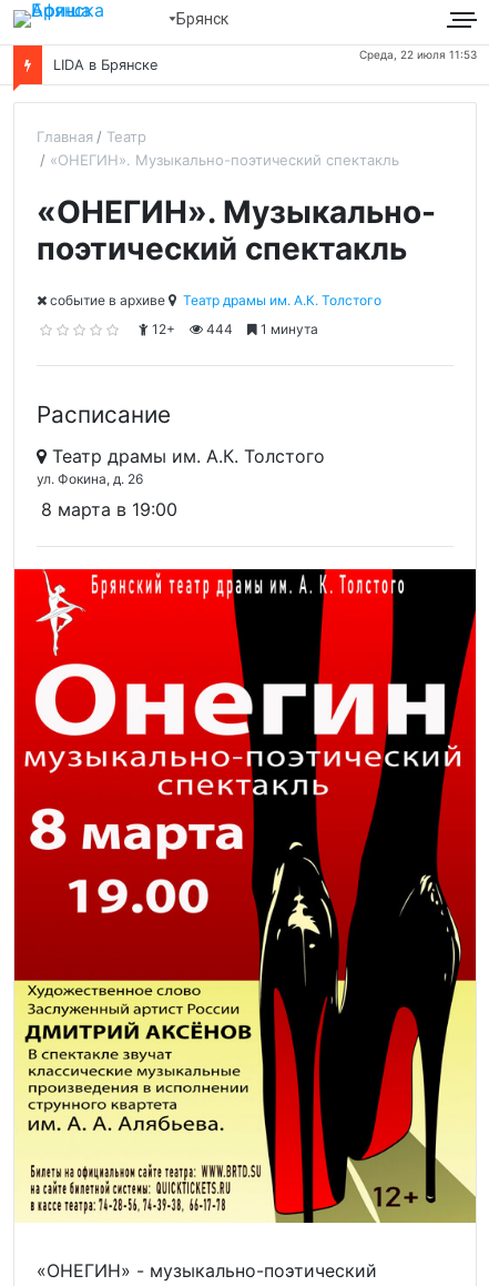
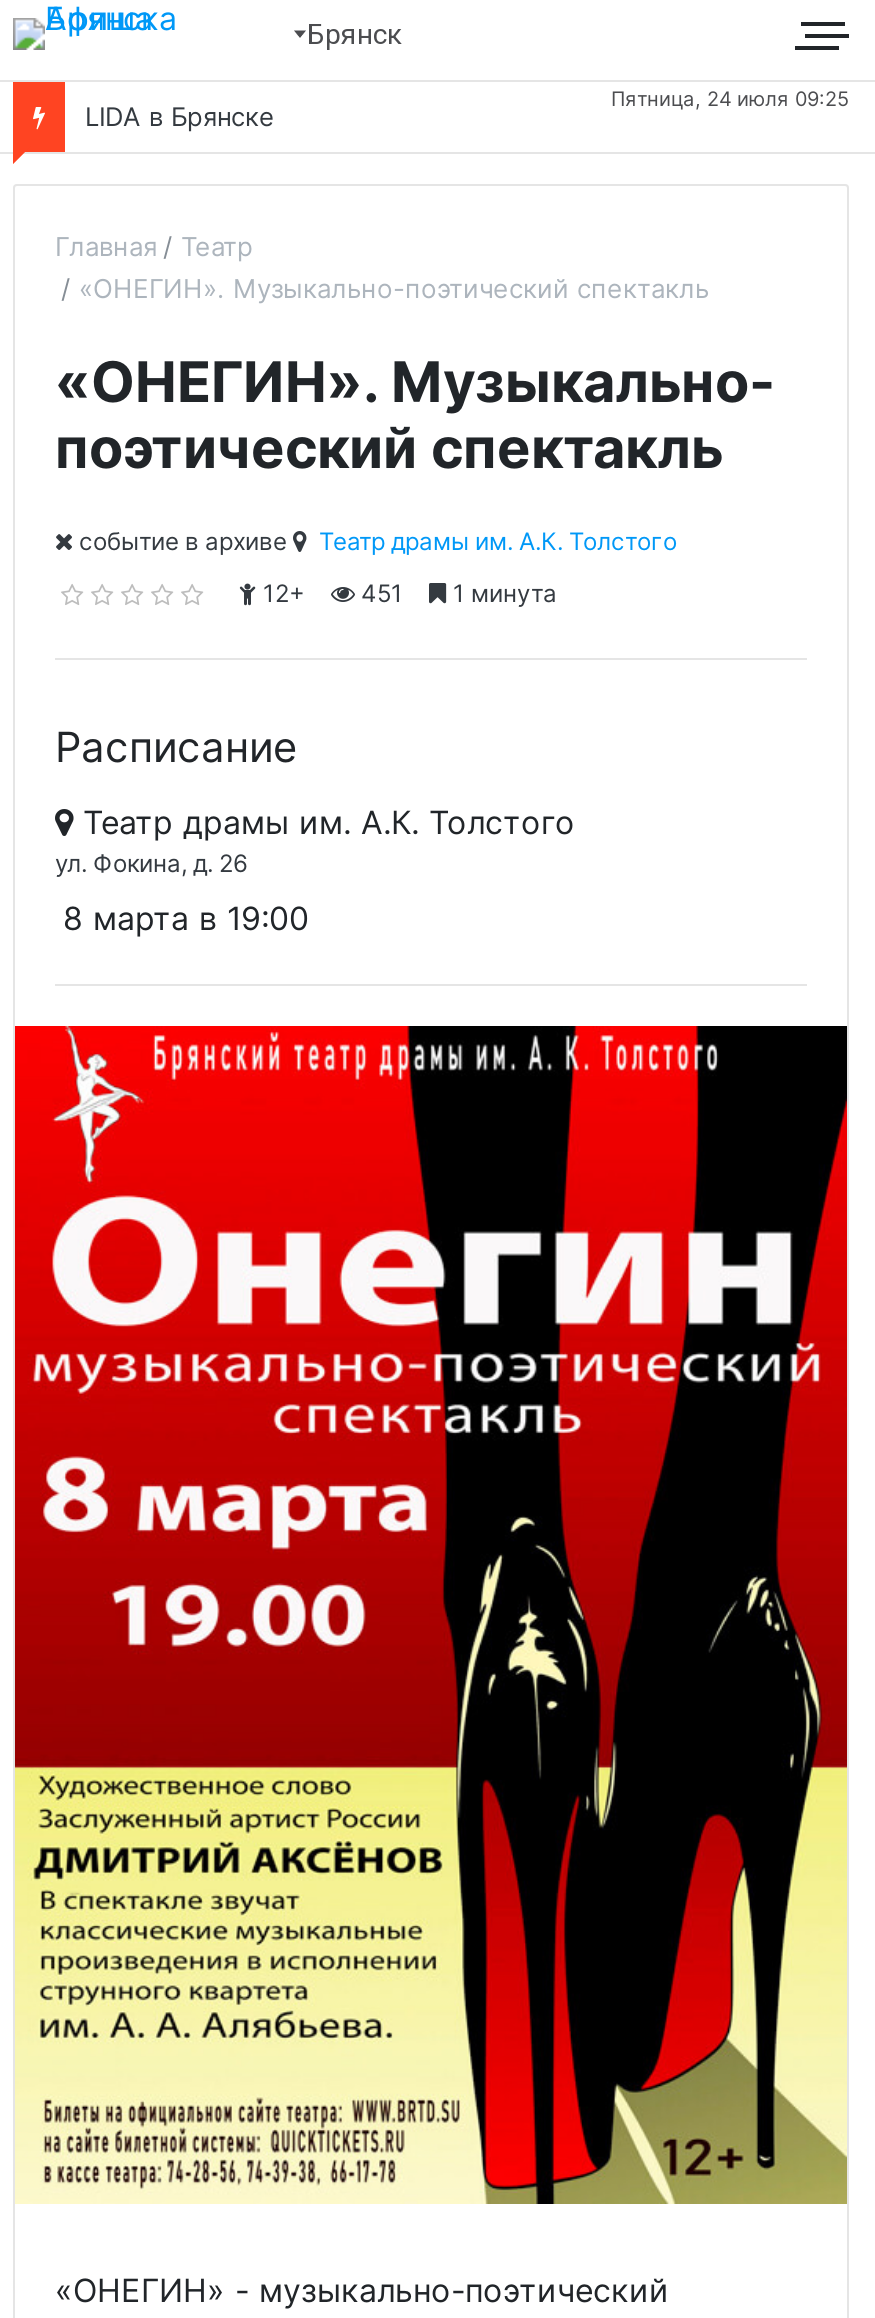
[359,48,477,61] Среда, 22 июля 11:53 -> [611,86,849,110] Пятница, 24 июля 09:25
[203,321,233,337] 444 -> [355,578,403,608] 451

